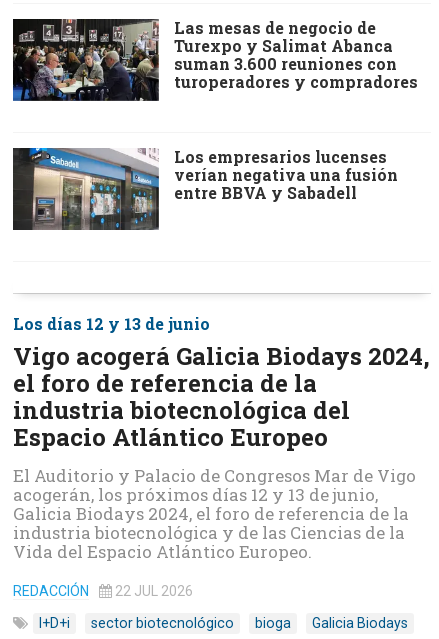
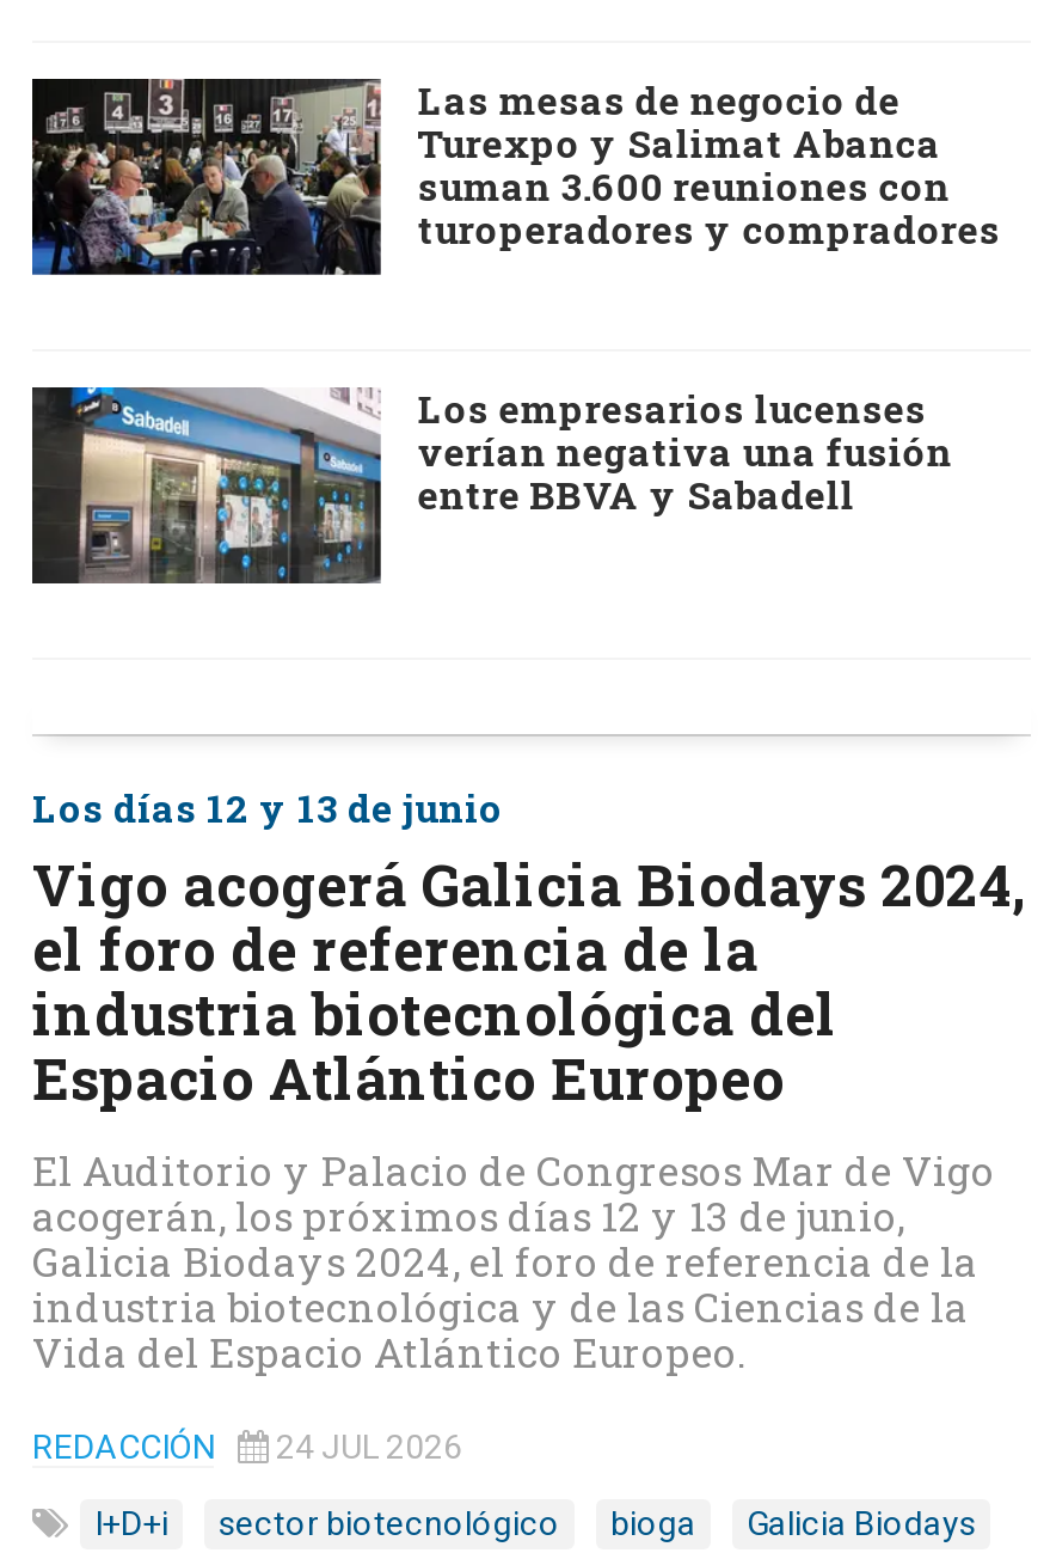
[13,583,193,599] REDACCIÓN 22 JUL 2026 -> [32,1428,462,1466] REDACCIÓN 24 JUL 2026

